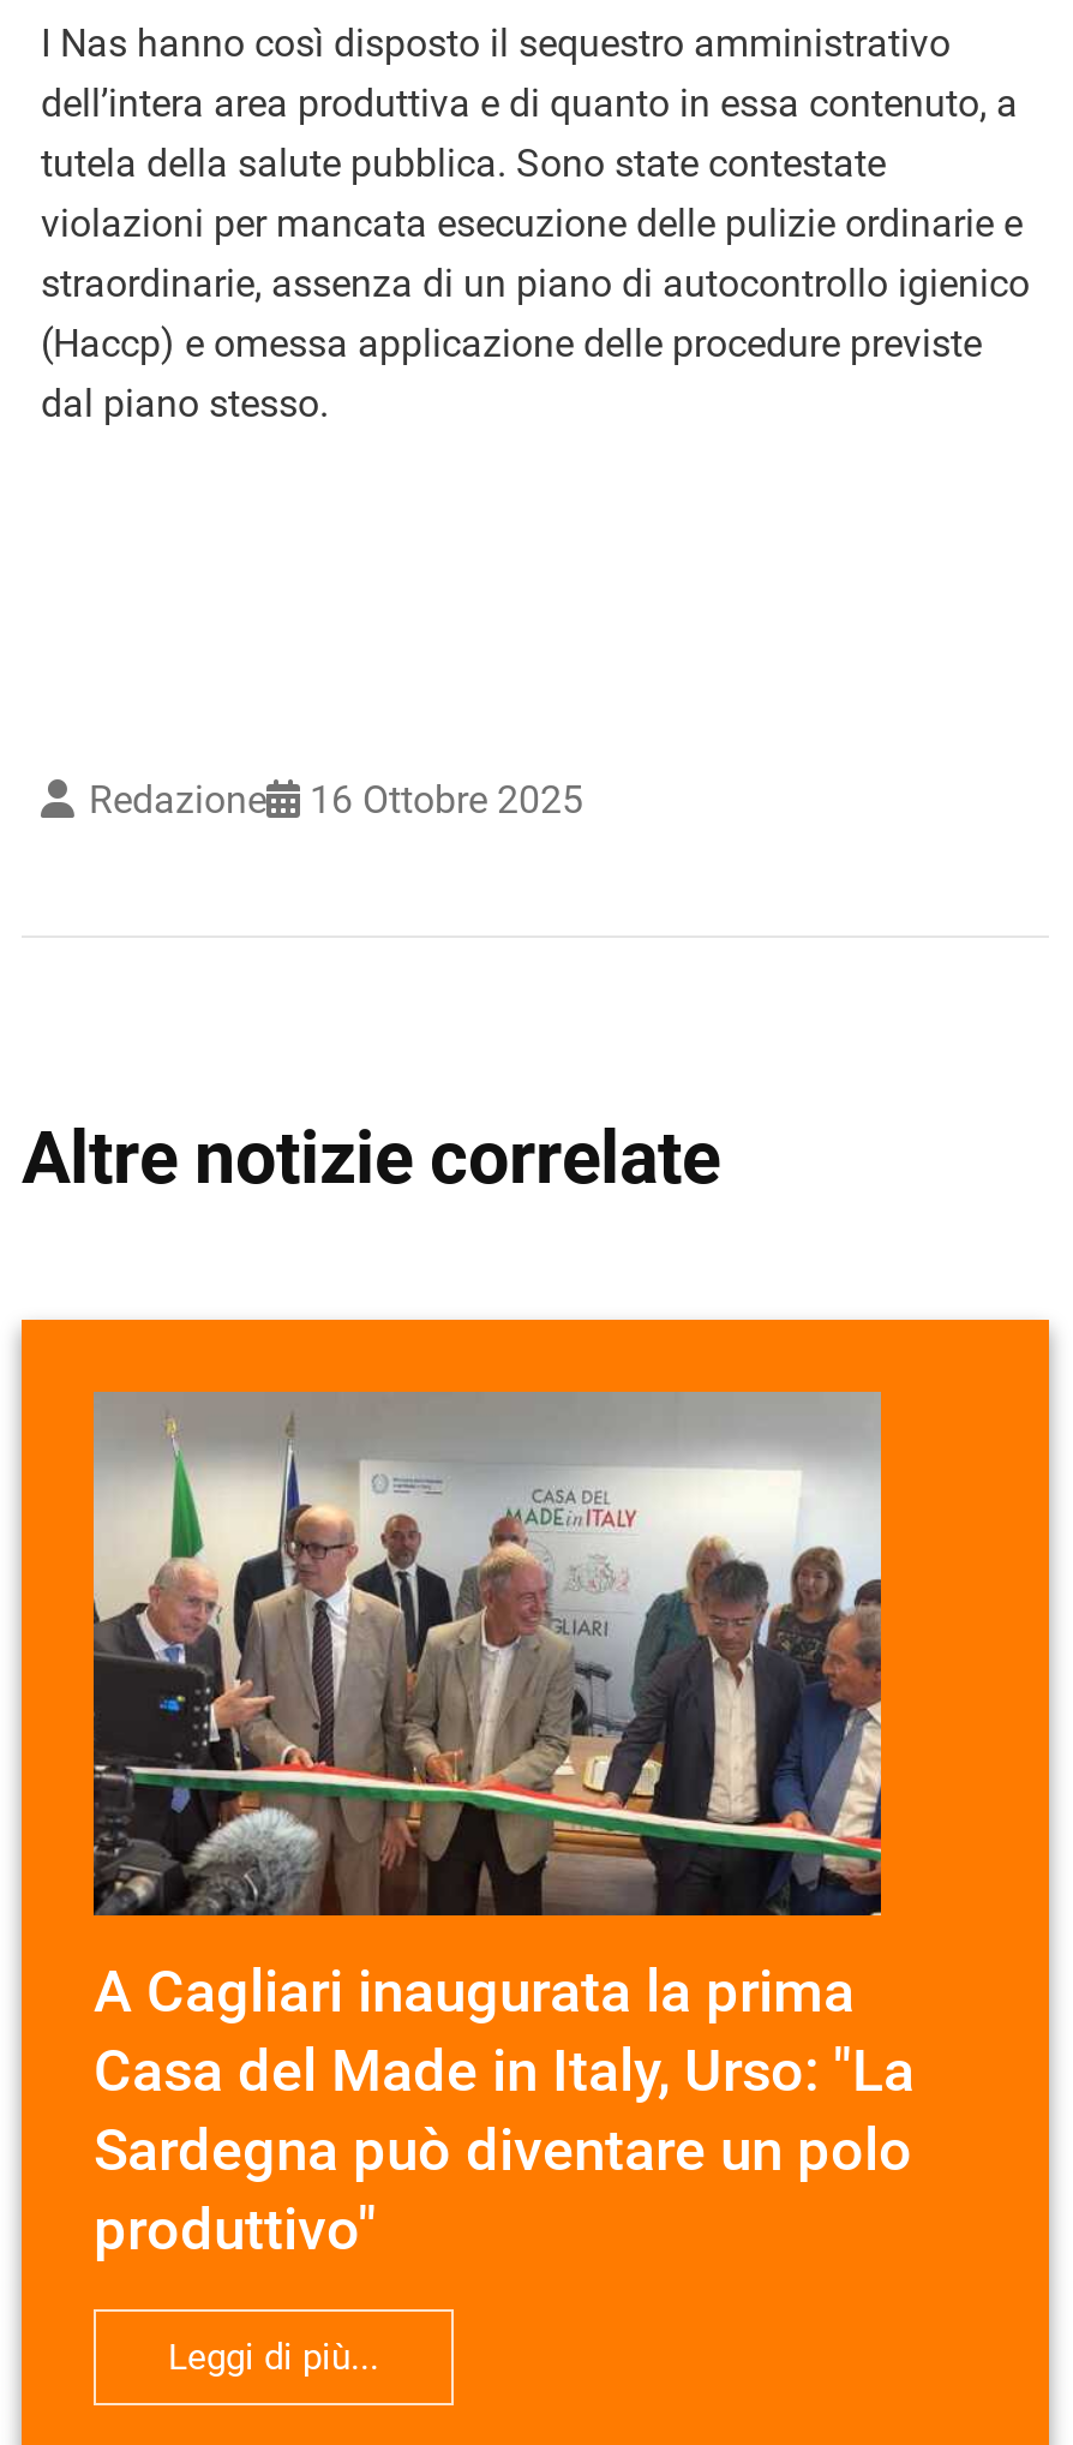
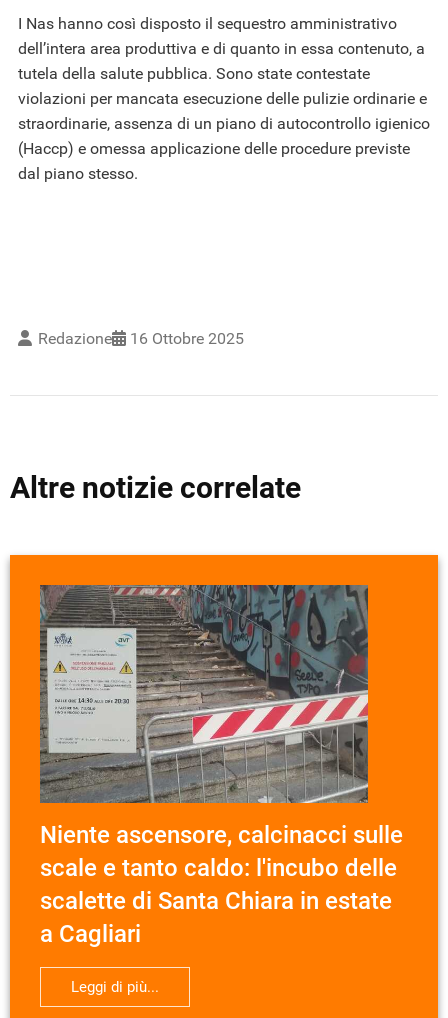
[91,1389,915,2263] [image] | A Cagliari inaugurata la prima | Casa del Made in Italy, Urso: "La | Sardegna può diventare un polo | produttivo" -> [39,584,403,948] [image] | Niente ascensore, calcinacci sulle | scale e tanto caldo: l'incubo delle | scalette di Santa Chiara in estate | a Cagliari

